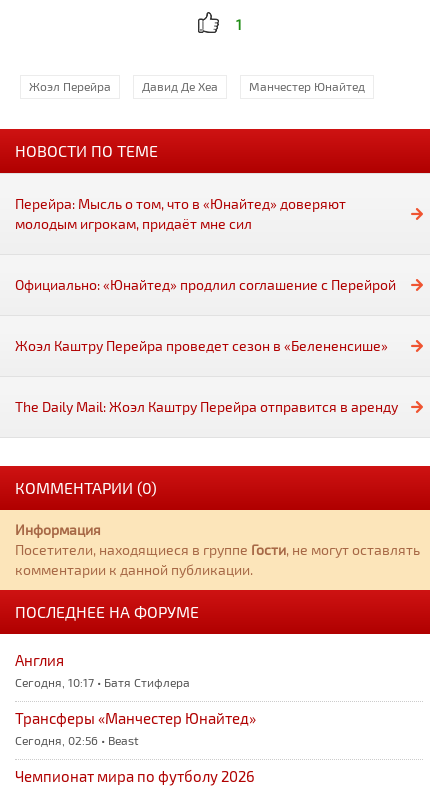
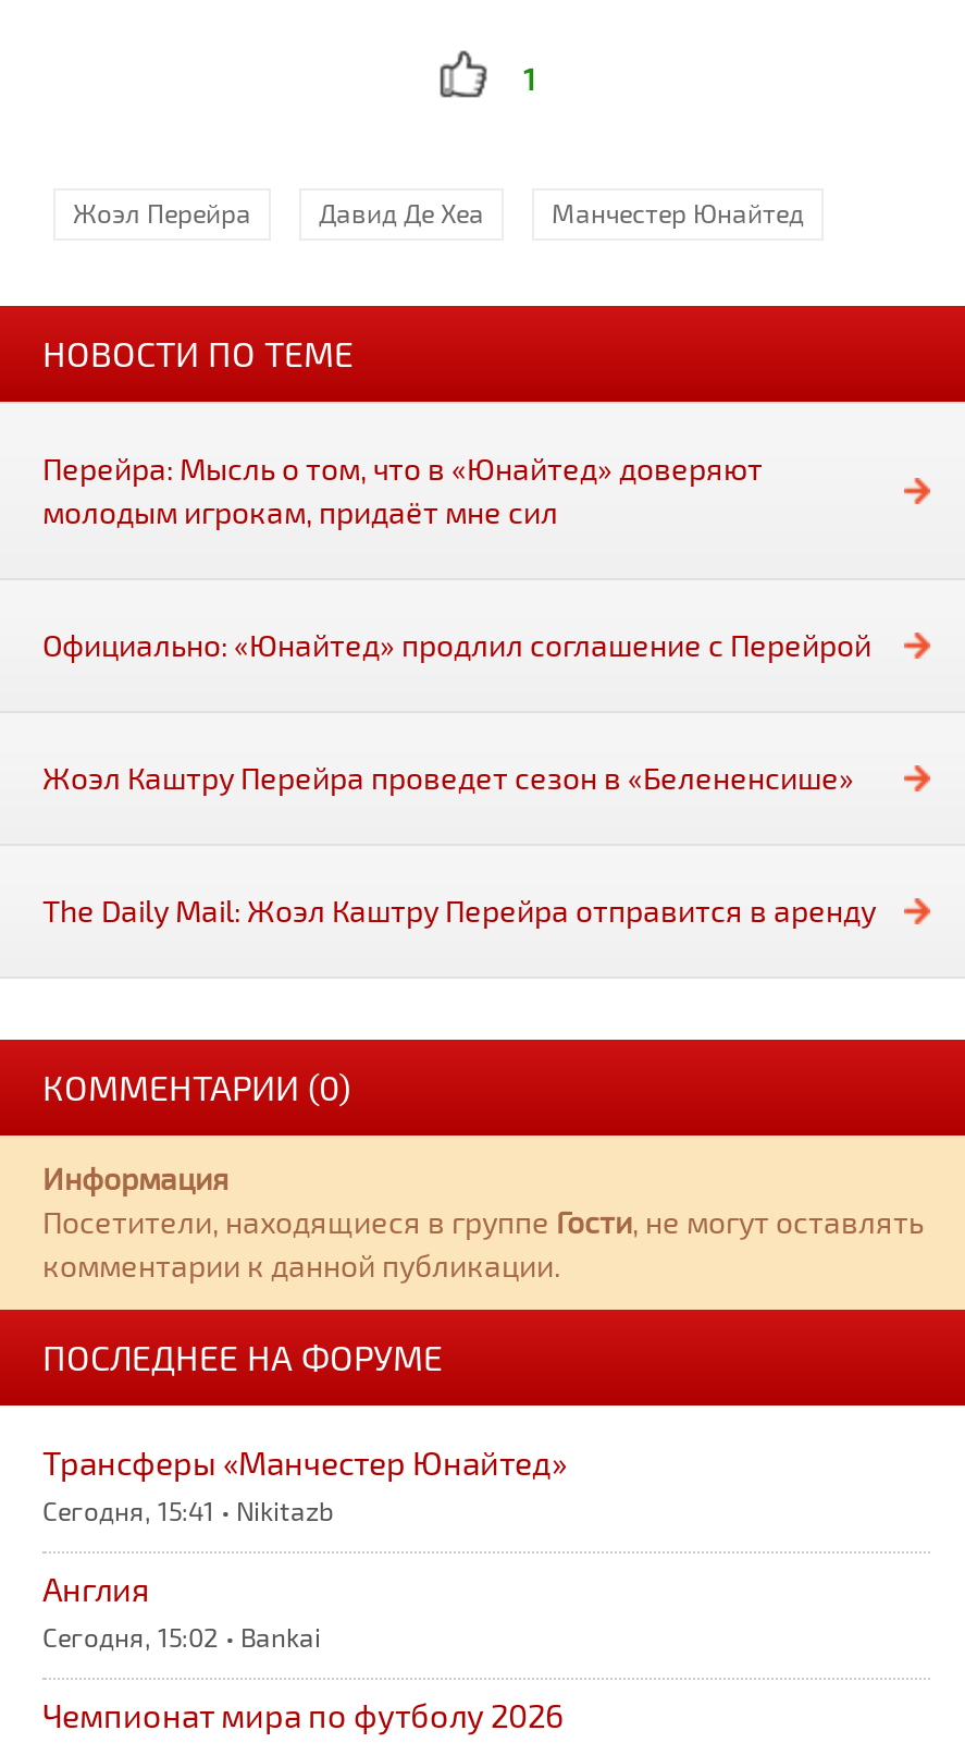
none -> [42,1495,334,1526] Сегодня, 15:41 • Nikitazb
moved [15,651,64,669] -> [42,1569,149,1609]: Англия
[15,675,190,747] Сегодня, 10:17 • Батя Стифлера | Сегодня, 02:56 • Beast -> [42,1622,321,1652] Сегодня, 15:02 • Bankai
moved [15,709,256,727] -> [42,1443,567,1482]: Трансферы «Манчестер Юнайтед»

